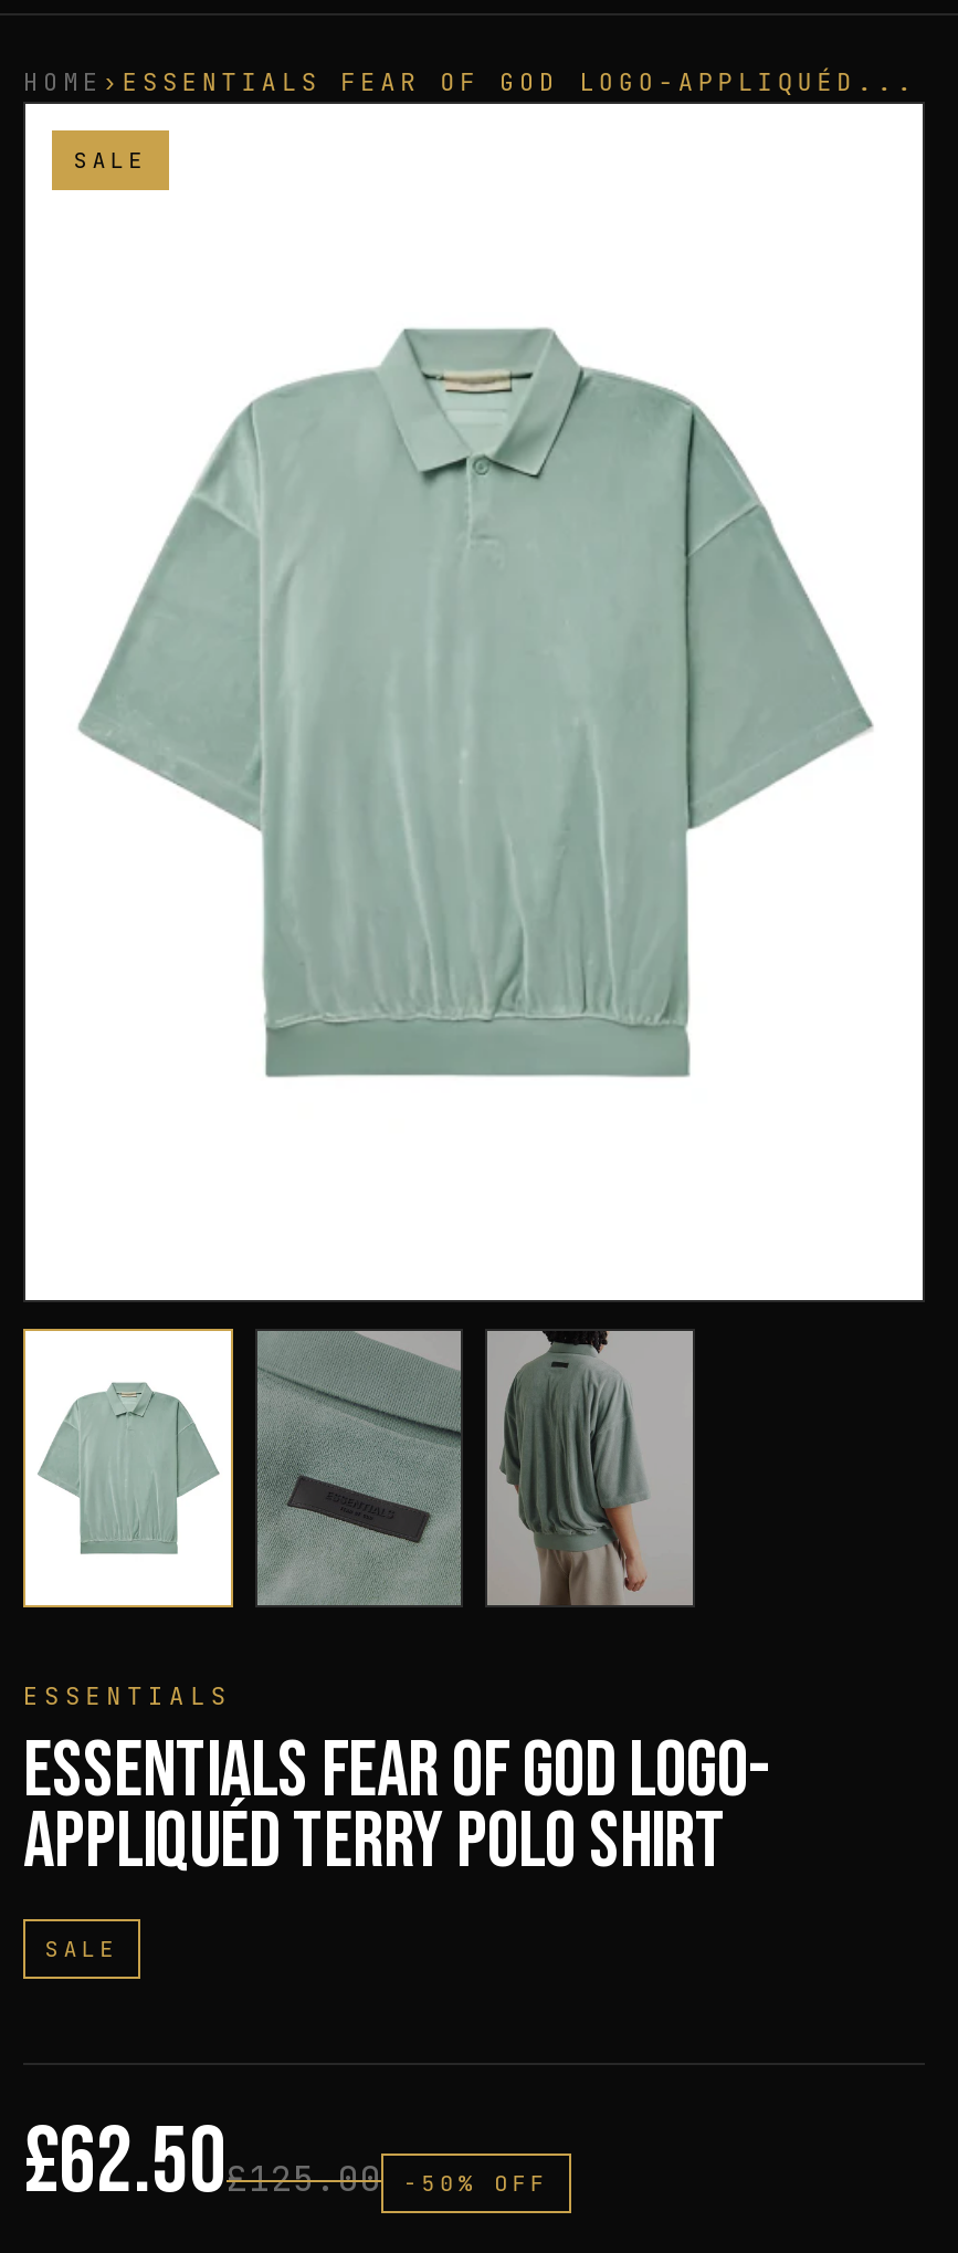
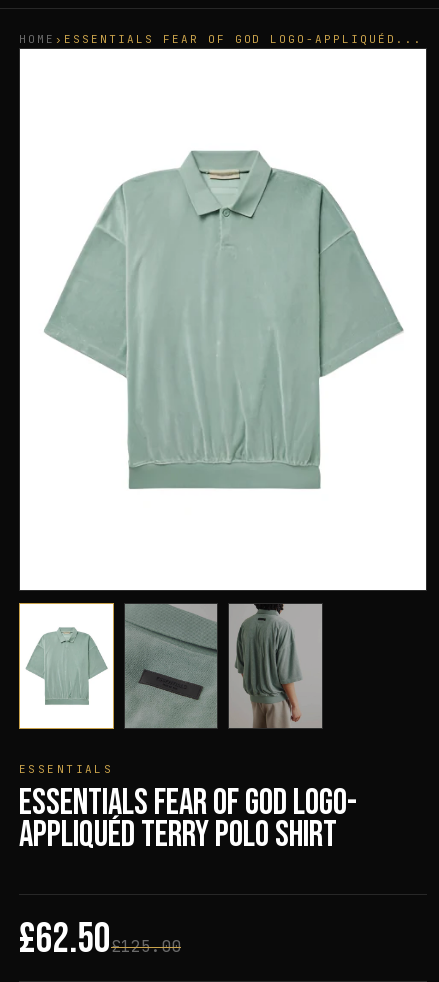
[74,146,147,175] SALE -> none
[45,1934,118,1963] SALE -> none
[403,2168,548,2197] -50% OFF -> none

